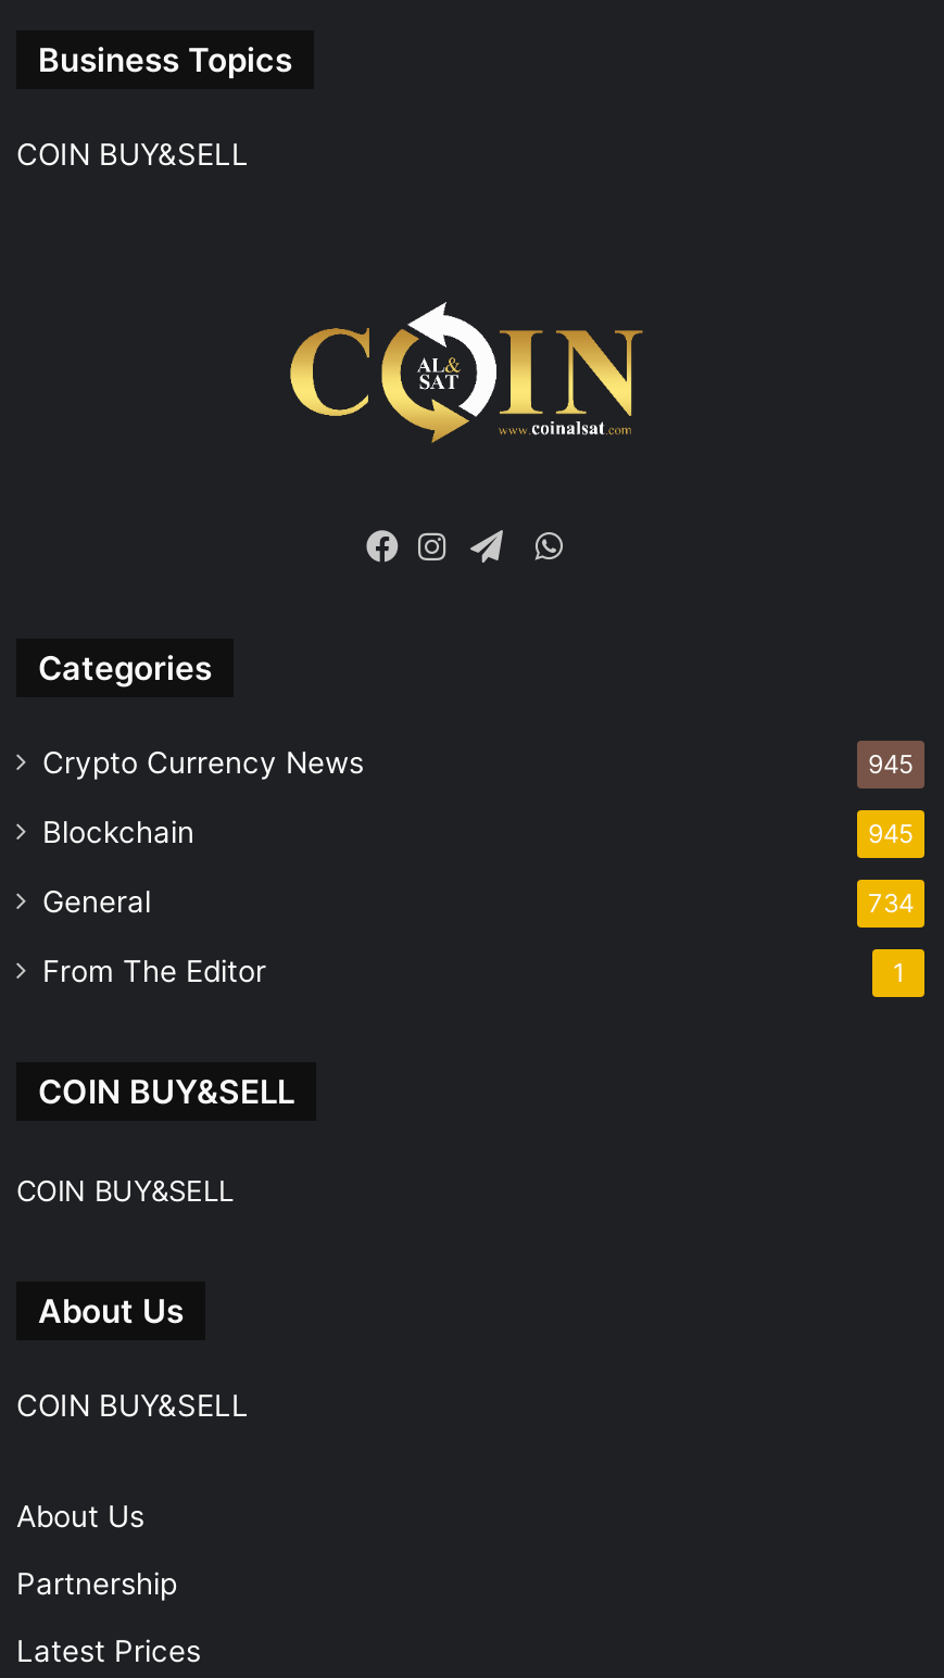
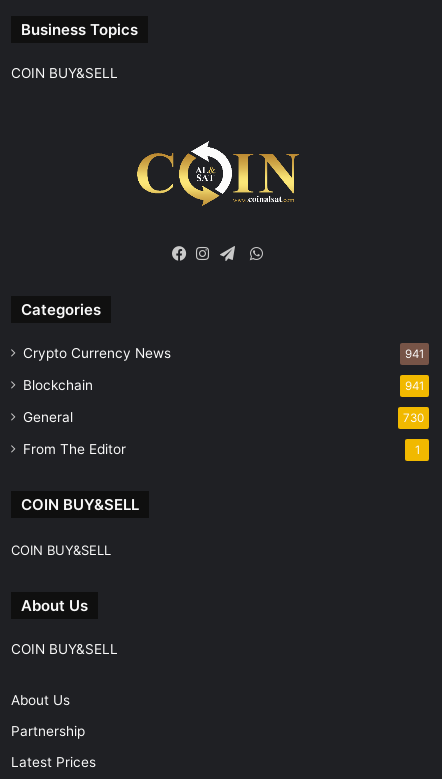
[868,749,914,779] 945 -> [405,347,424,361] 941
[868,818,914,848] 945 -> [405,379,424,393] 941
[868,888,914,918] 734 -> [403,411,424,425] 730

